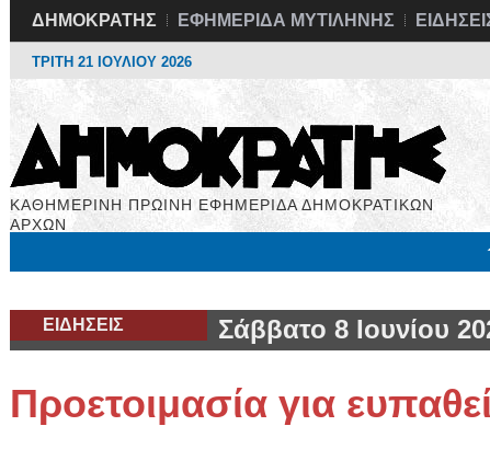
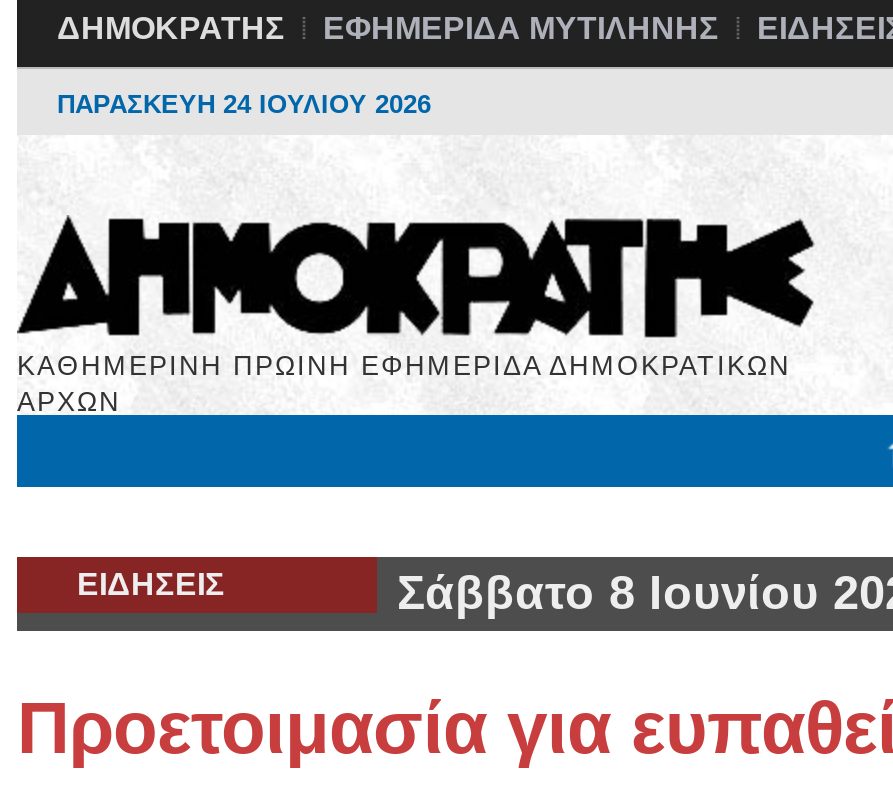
[32,54,192,70] ΤΡΙΤΗ 21 ΙΟΥΛΙΟΥ 2026 -> [57,89,431,119] ΠΑΡΑΣΚΕΥΗ 24 ΙΟΥΛΙΟΥ 2026

